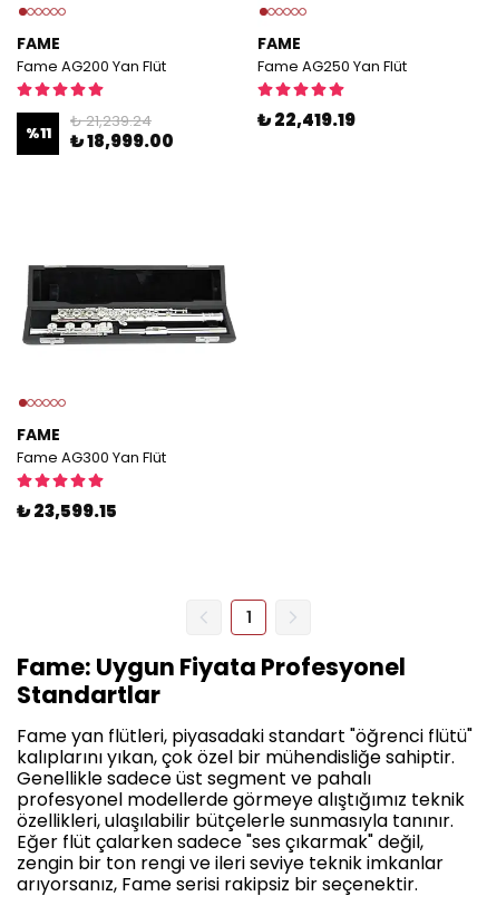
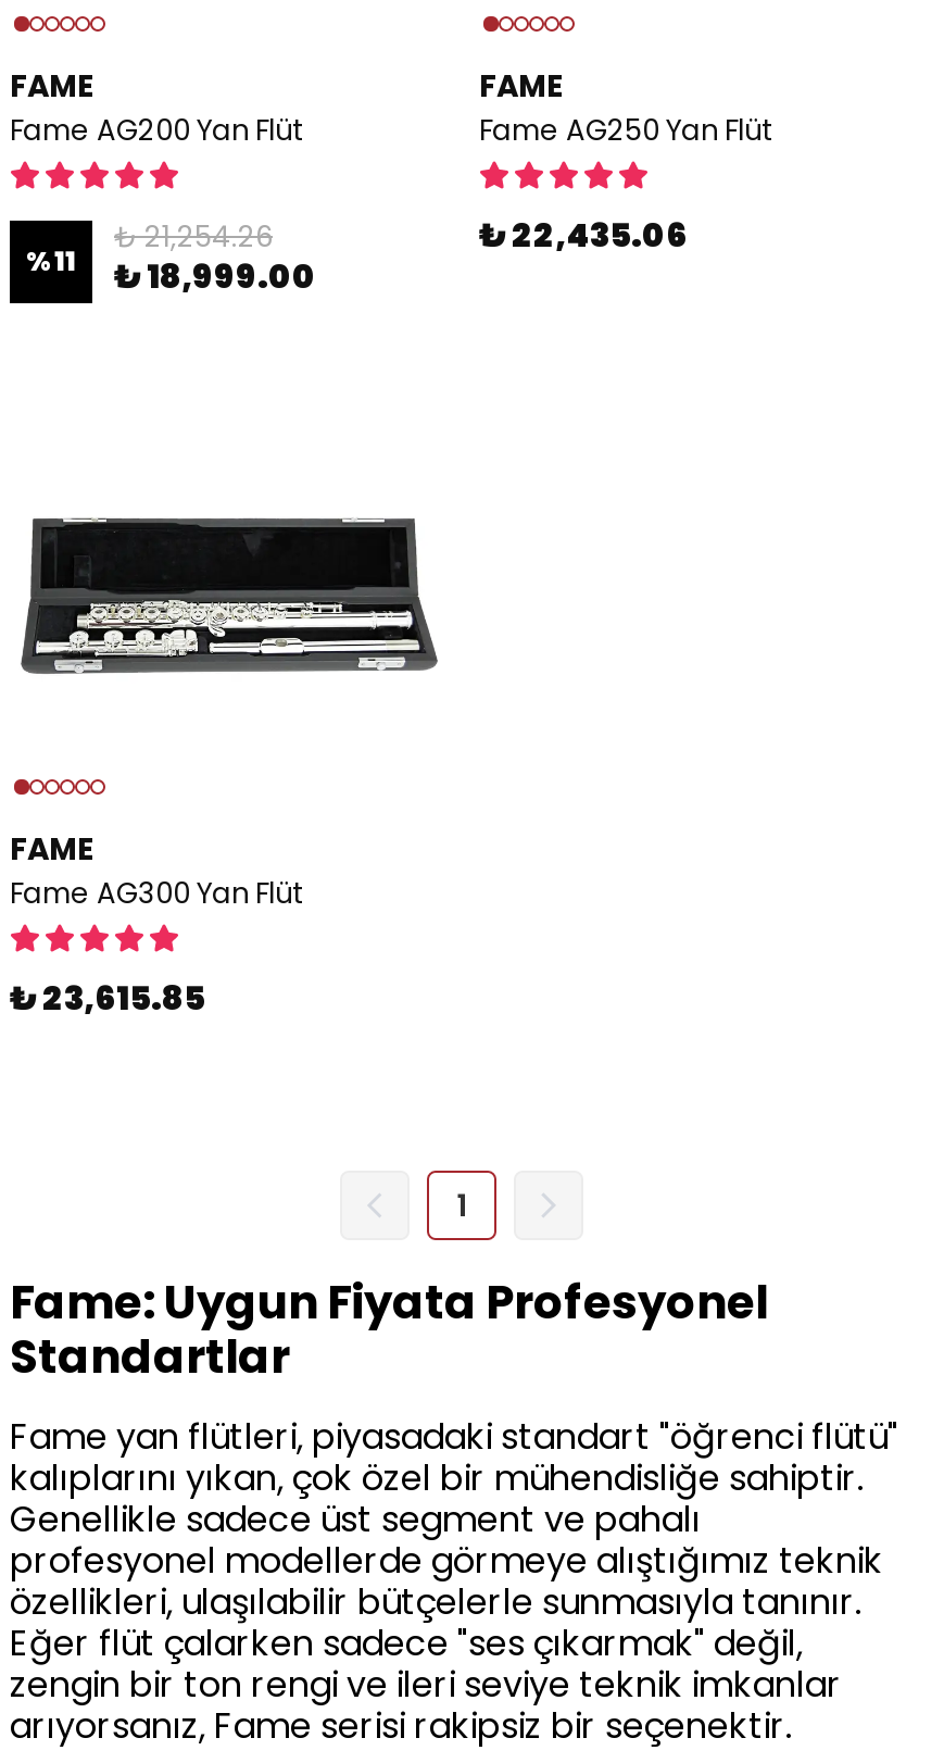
[70,111,152,132] ₺ 21,239.24 -> [114,217,273,258] ₺ 21,254.26
[257,108,355,132] ₺ 22,419.19 -> [479,212,688,258] ₺ 22,435.06
[17,499,117,523] ₺ 23,599.15 -> [10,975,205,1021] ₺ 23,615.85

